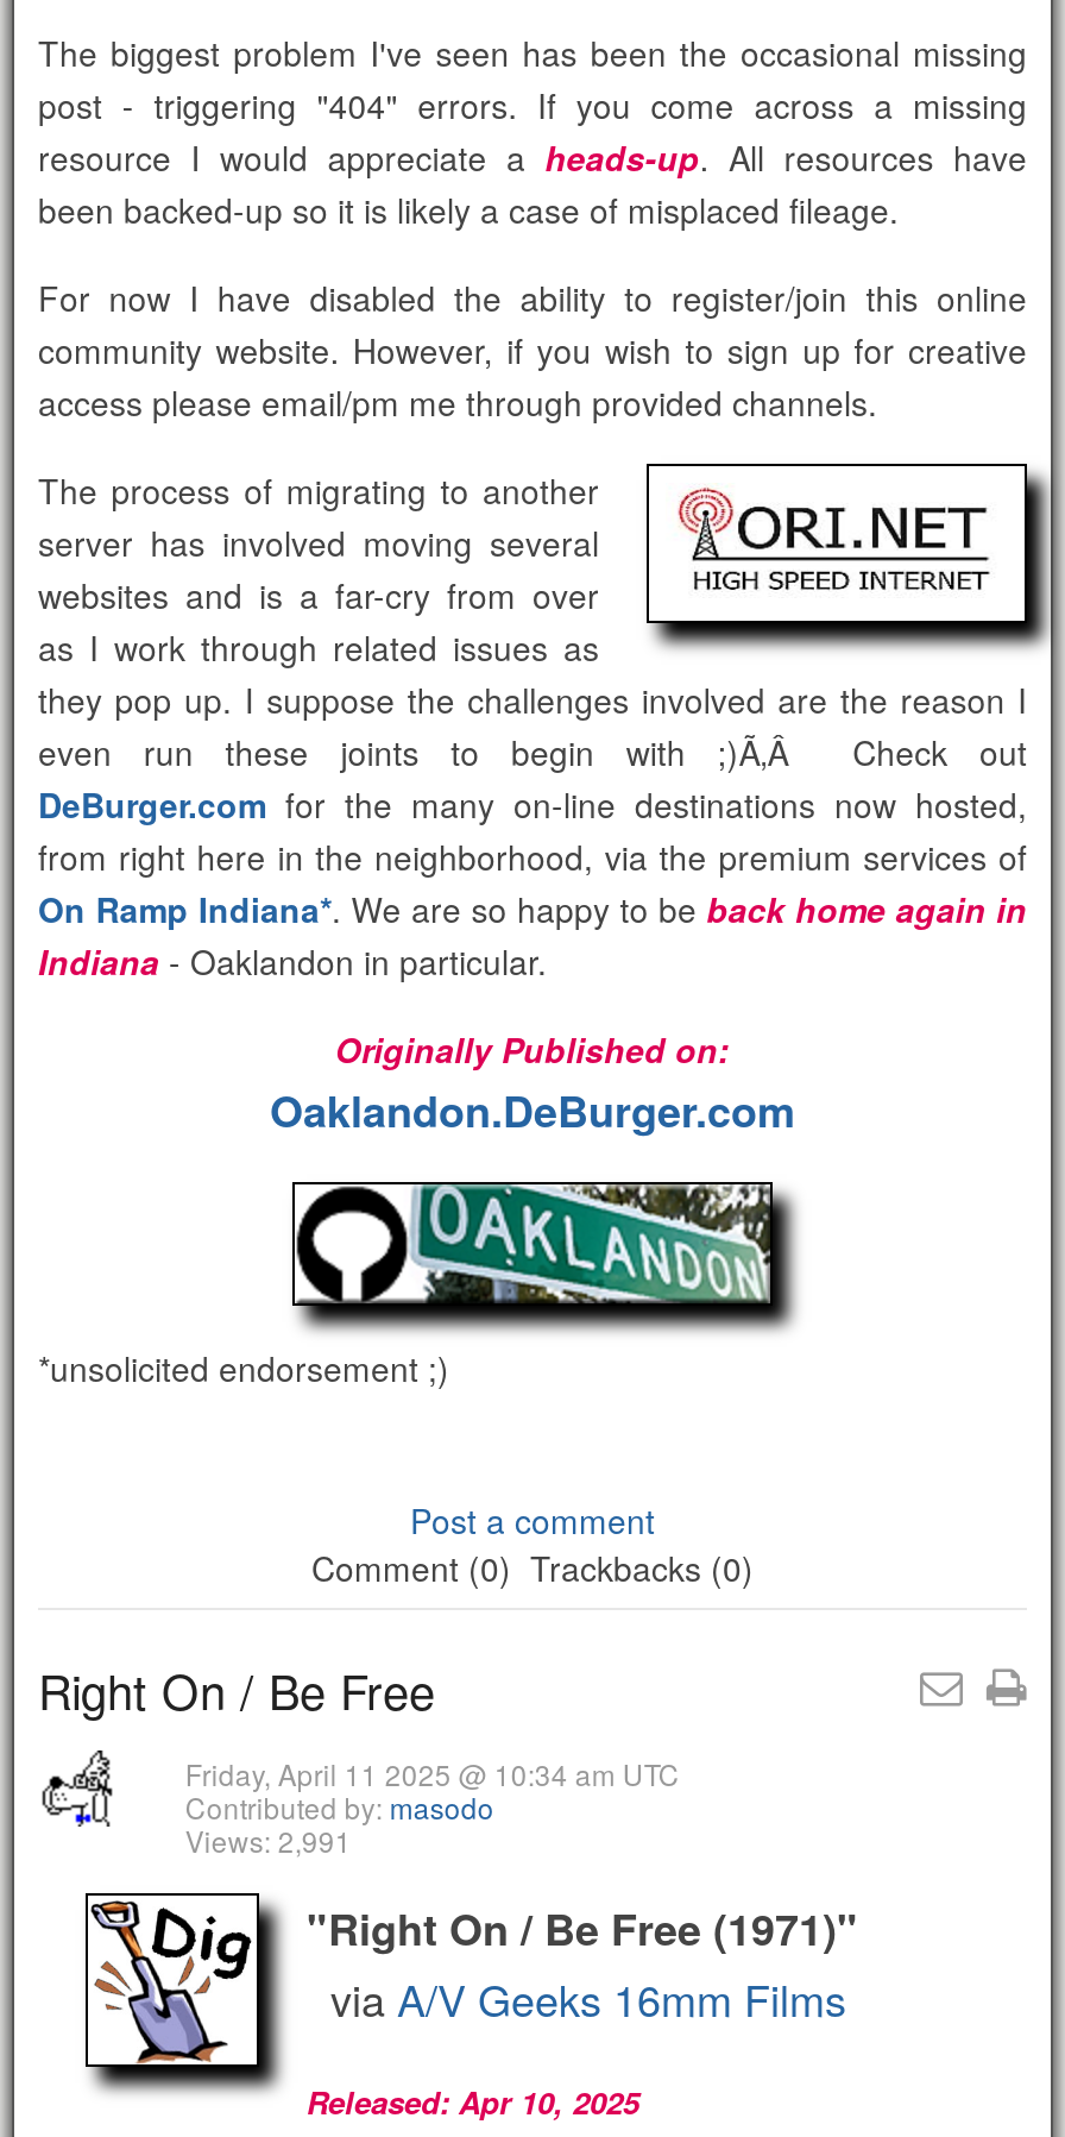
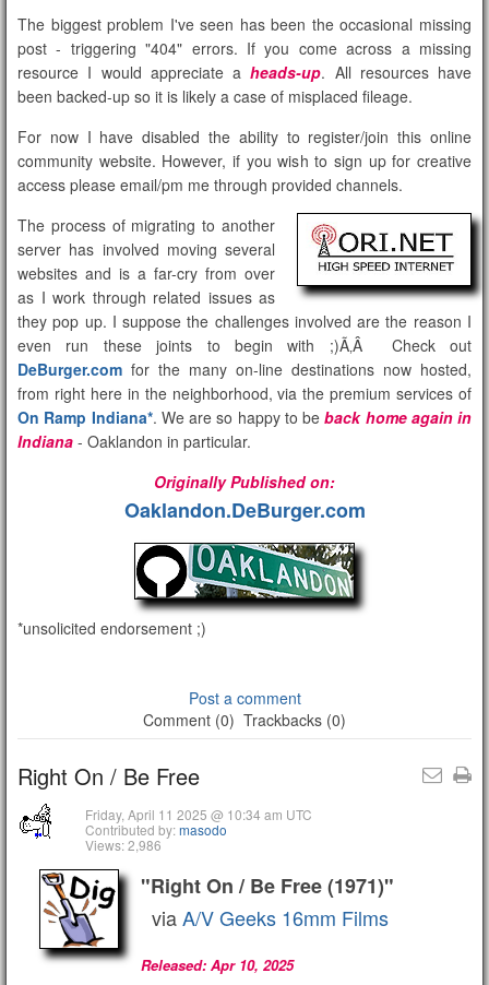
[185,1819,352,1860] Views: 2,991 -> [85,835,161,854] Views: 2,986

